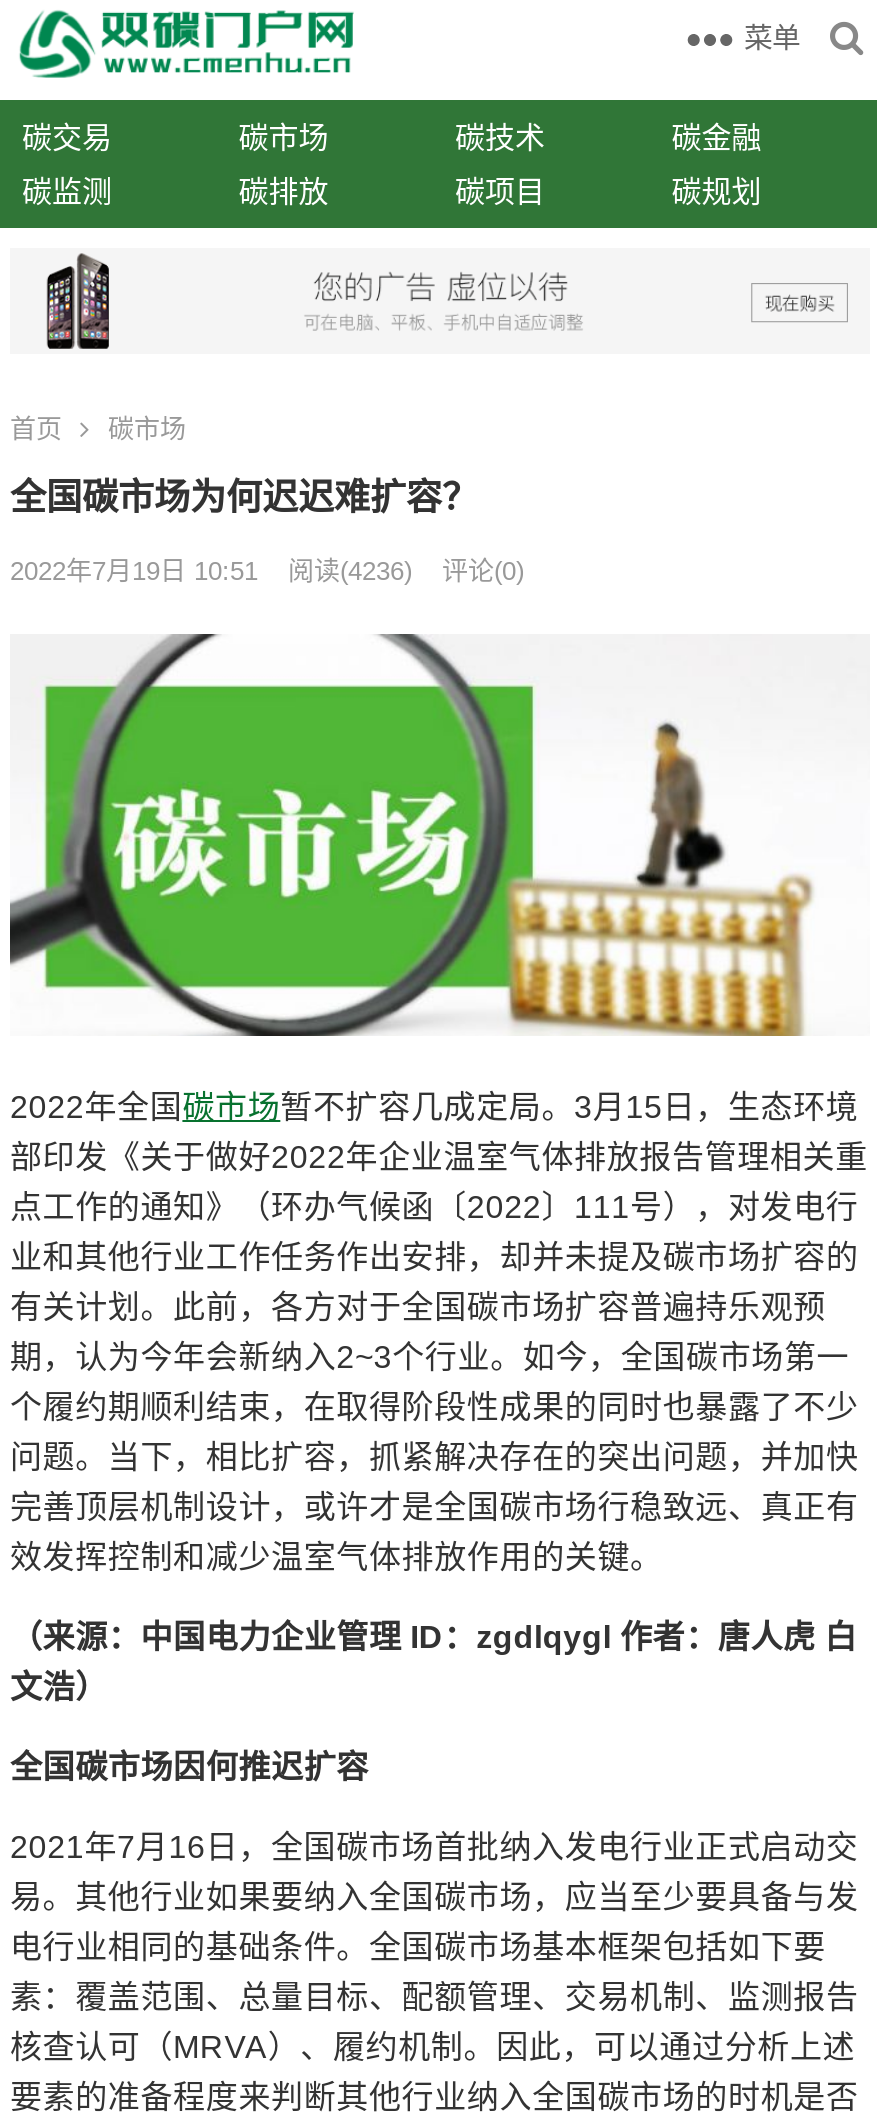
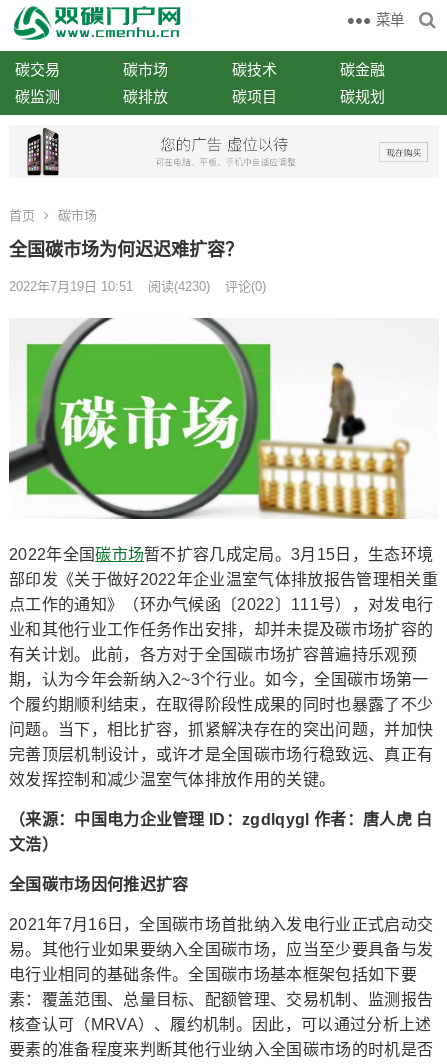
[10,555,524,585] 2022年7月19日 10:51 阅读(4236) 评论(0) -> [9,279,266,294] 2022年7月19日 10:51 阅读(4230) 评论(0)

